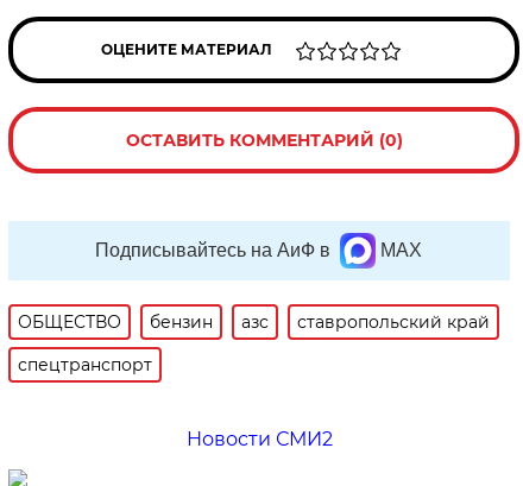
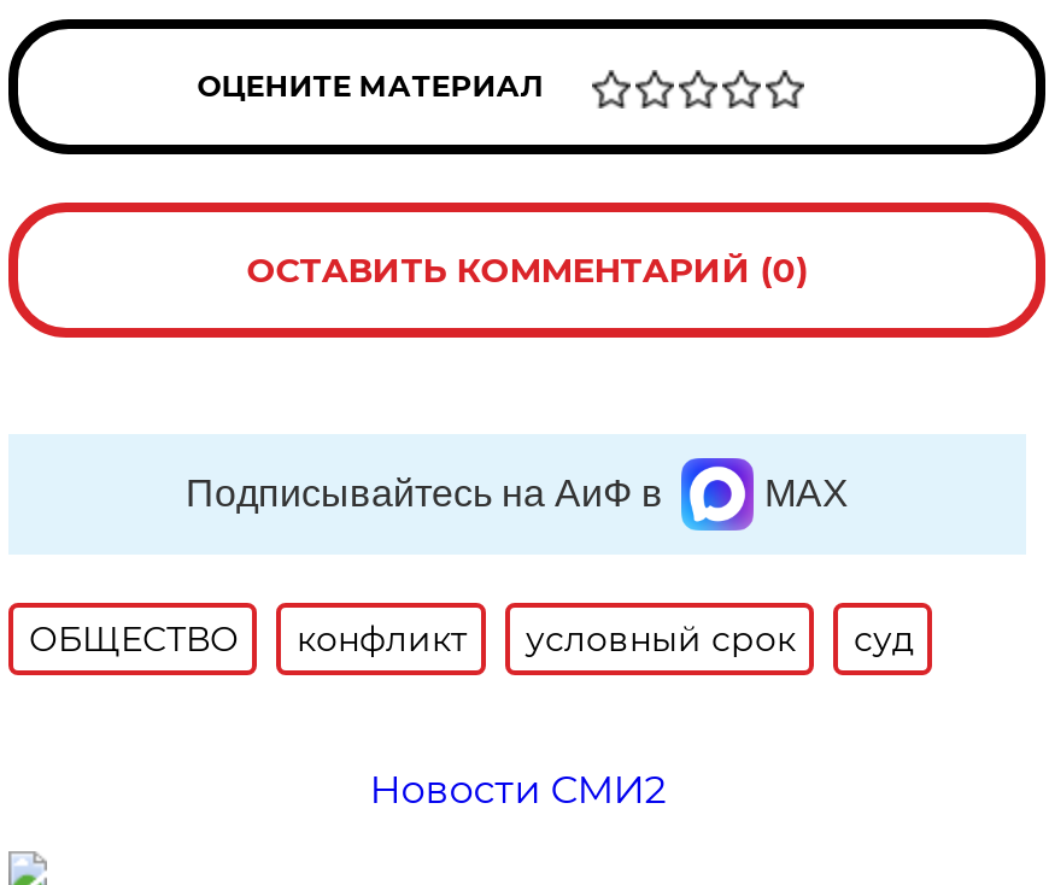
[18,311,490,375] бензин | азс | ставропольский край | спецтранспорт -> [296,617,914,661] конфликт | условный срок | суд

